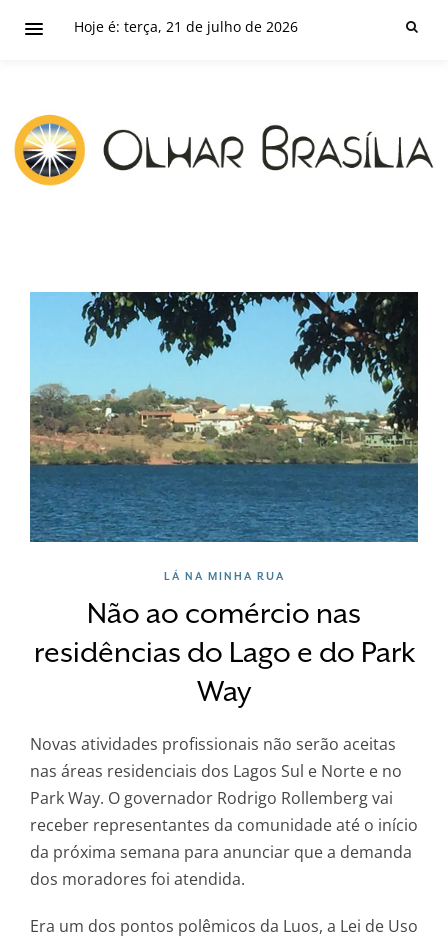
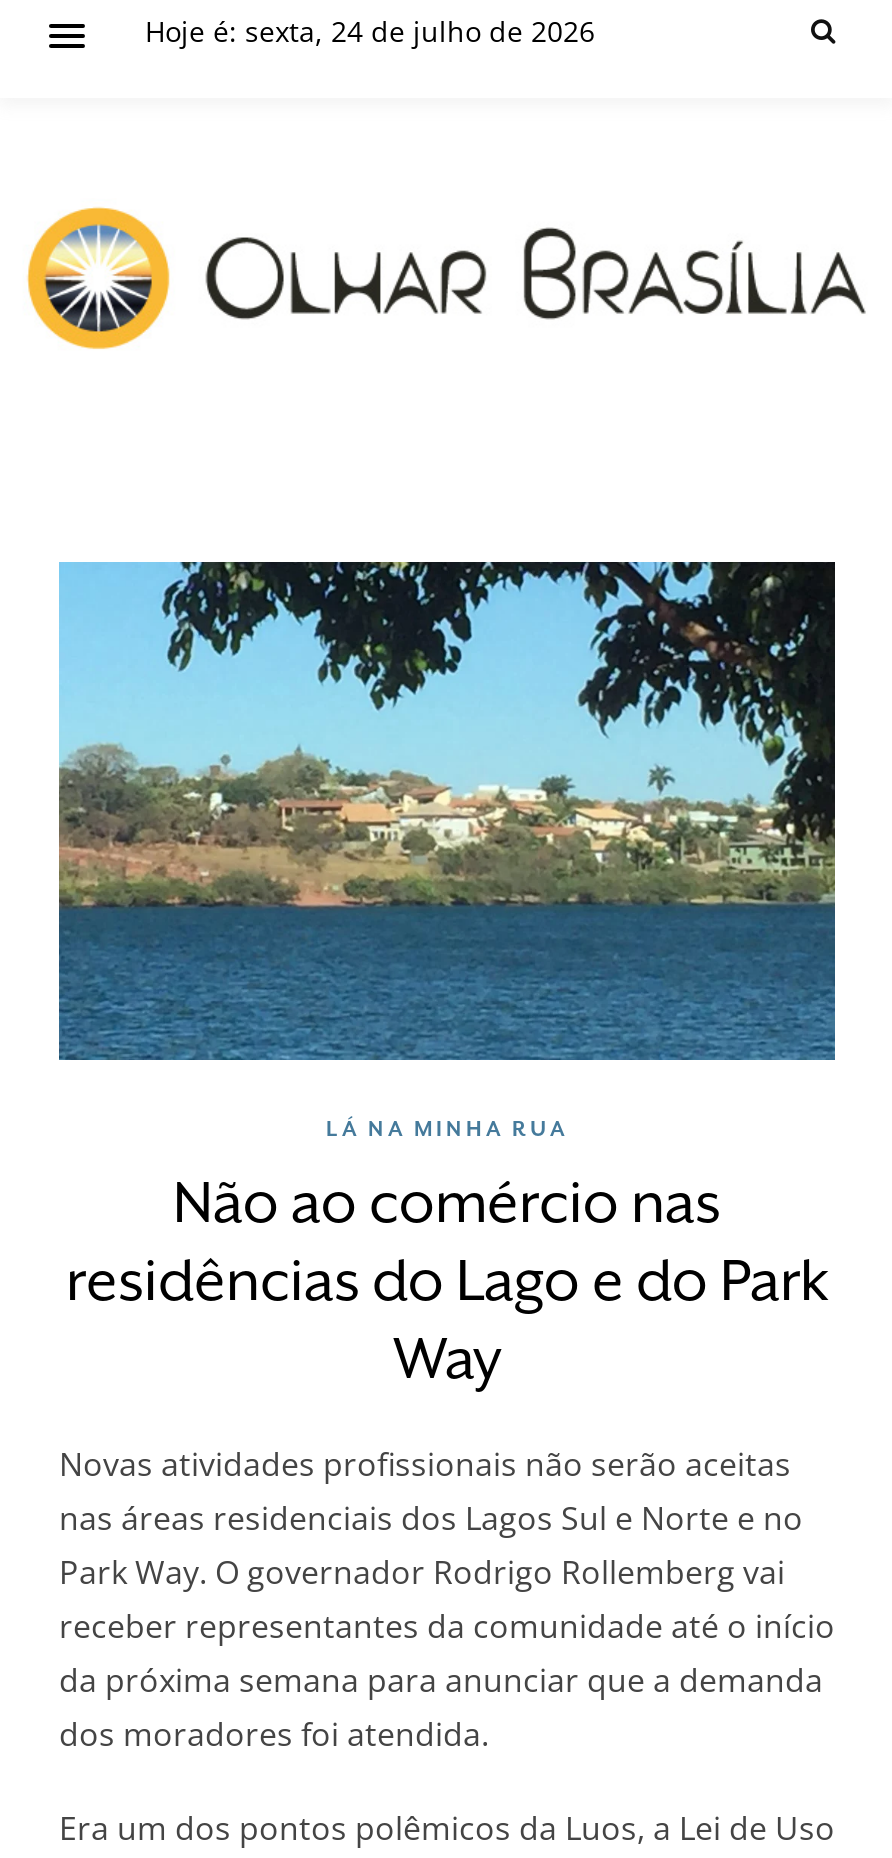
[74,17,298,36] Hoje é: terça, 21 de julho de 2026 -> [145,12,595,50] Hoje é: sexta, 24 de julho de 2026

